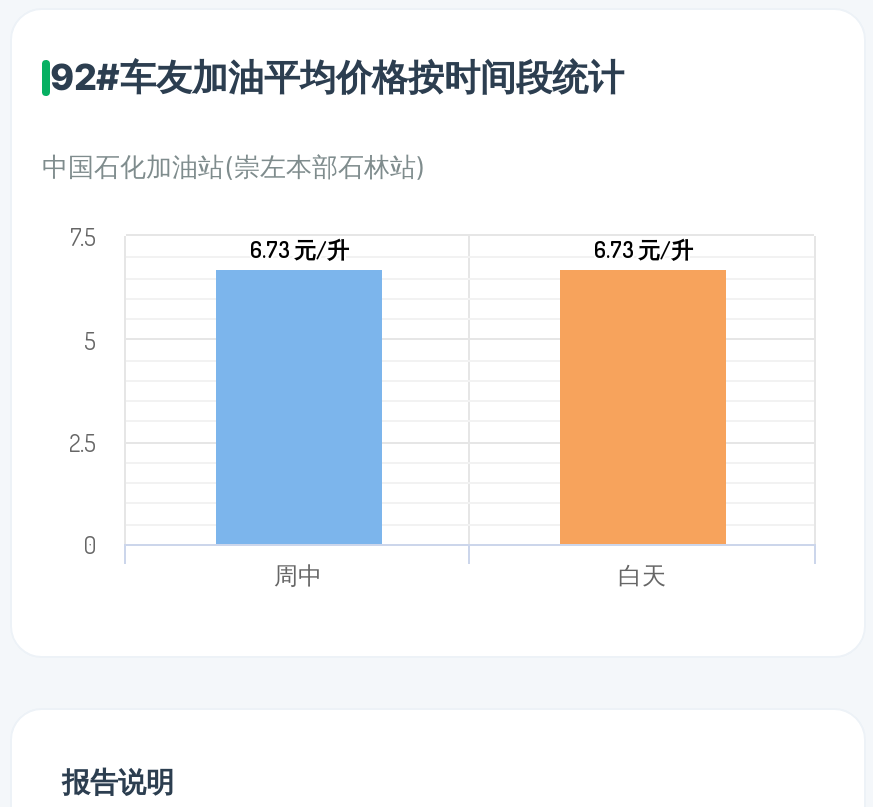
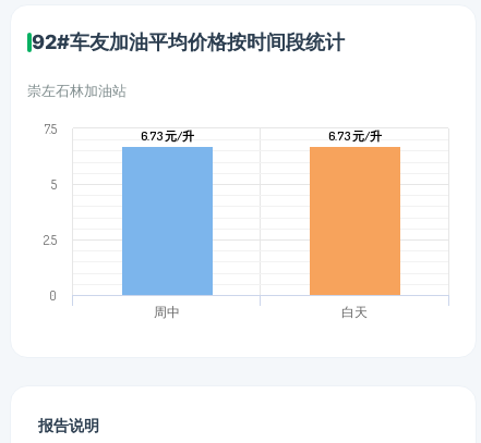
[42,150,426,182] 中国石化加油站(崇左本部石林站) -> [27,82,127,99] 崇左石林加油站

